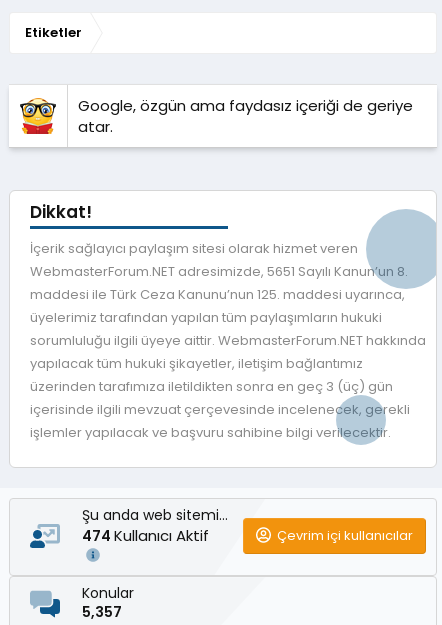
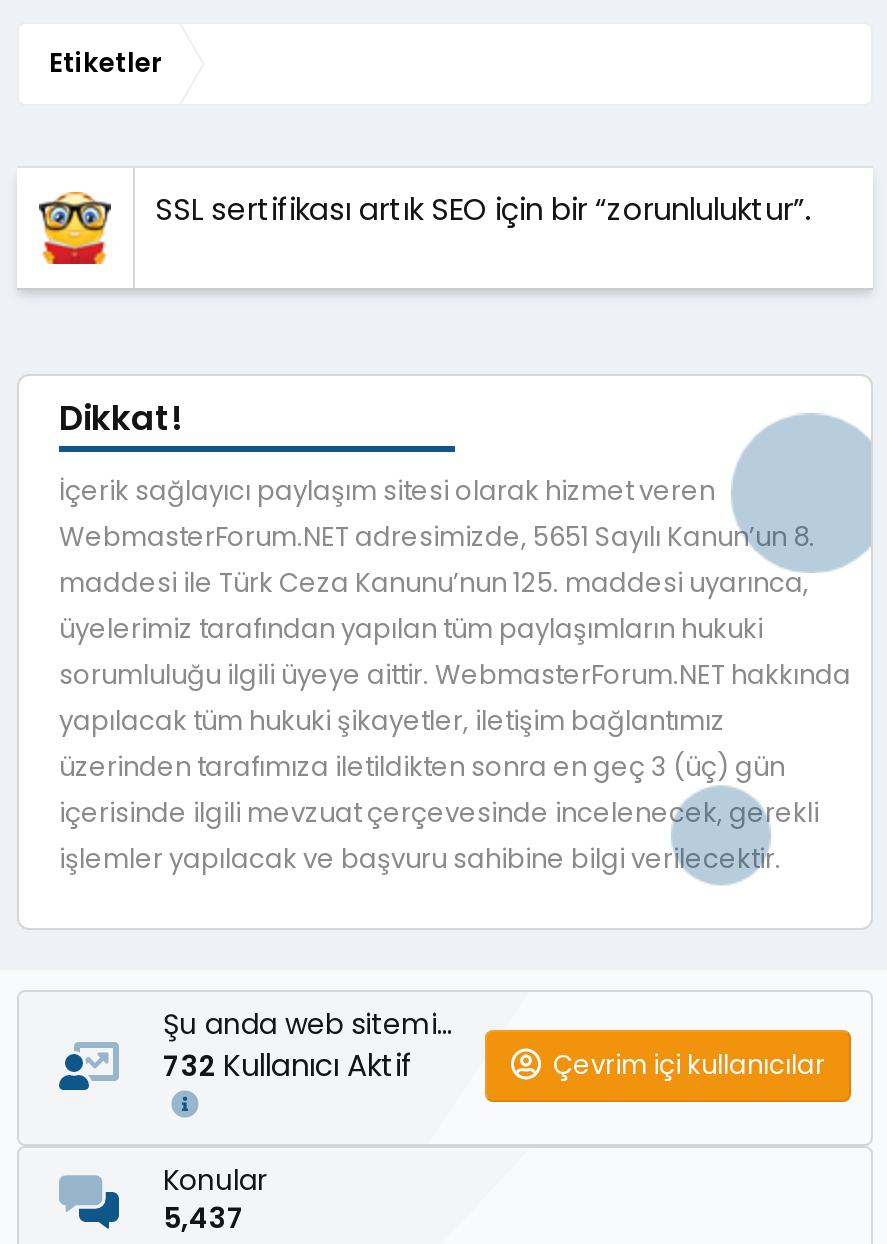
[78,95,413,137] Google, özgün ama faydasız içeriği de geriye | atar. -> [155,187,811,229] SSL sertifikası artık SEO için bir “zorunluluktur”.
[82,525,213,546] 474 Kullanıcı Aktif -> [163,1044,421,1086] 732 Kullanıcı Aktif
[82,602,122,622] 5,357 -> [163,1199,245,1239] 5,437

